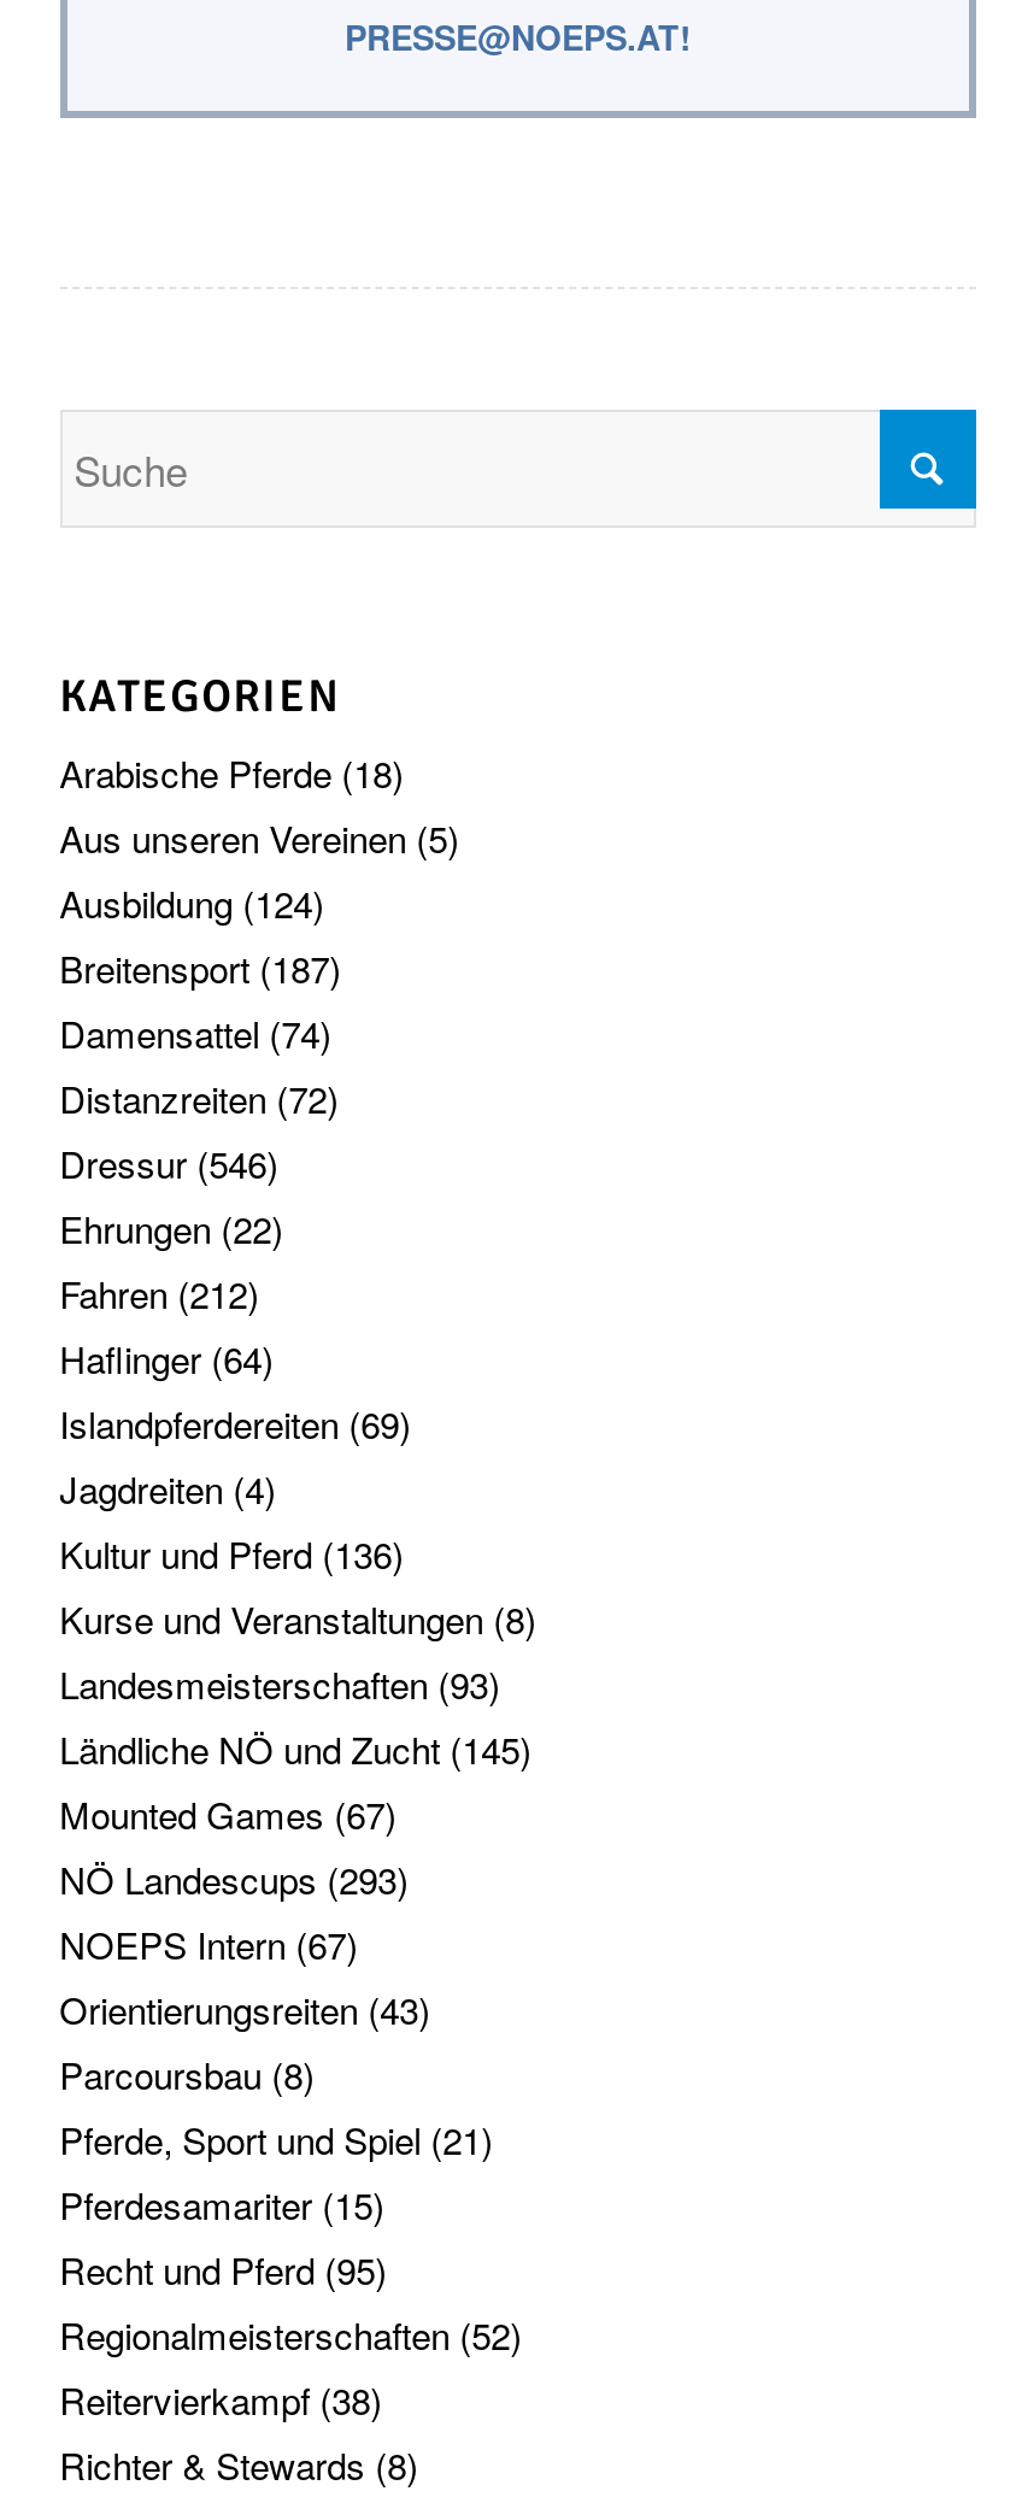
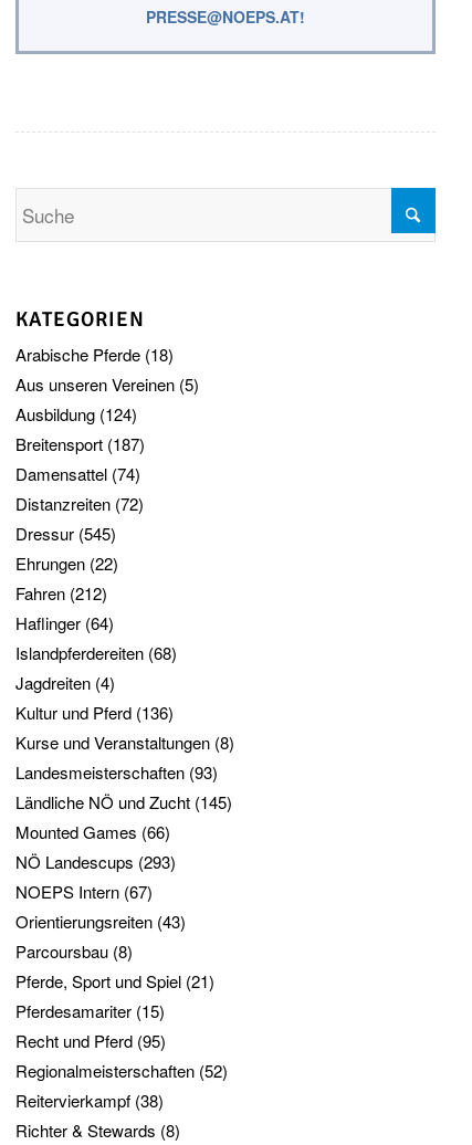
[59,1137,279,1188] Dressur (546) -> [15,522,116,545] Dressur (545)
[59,1398,411,1448] Islandpferdereiten (69) -> [15,641,176,664] Islandpferdereiten (68)
[59,1788,397,1839] Mounted Games (67) -> [15,820,170,843] Mounted Games (66)

